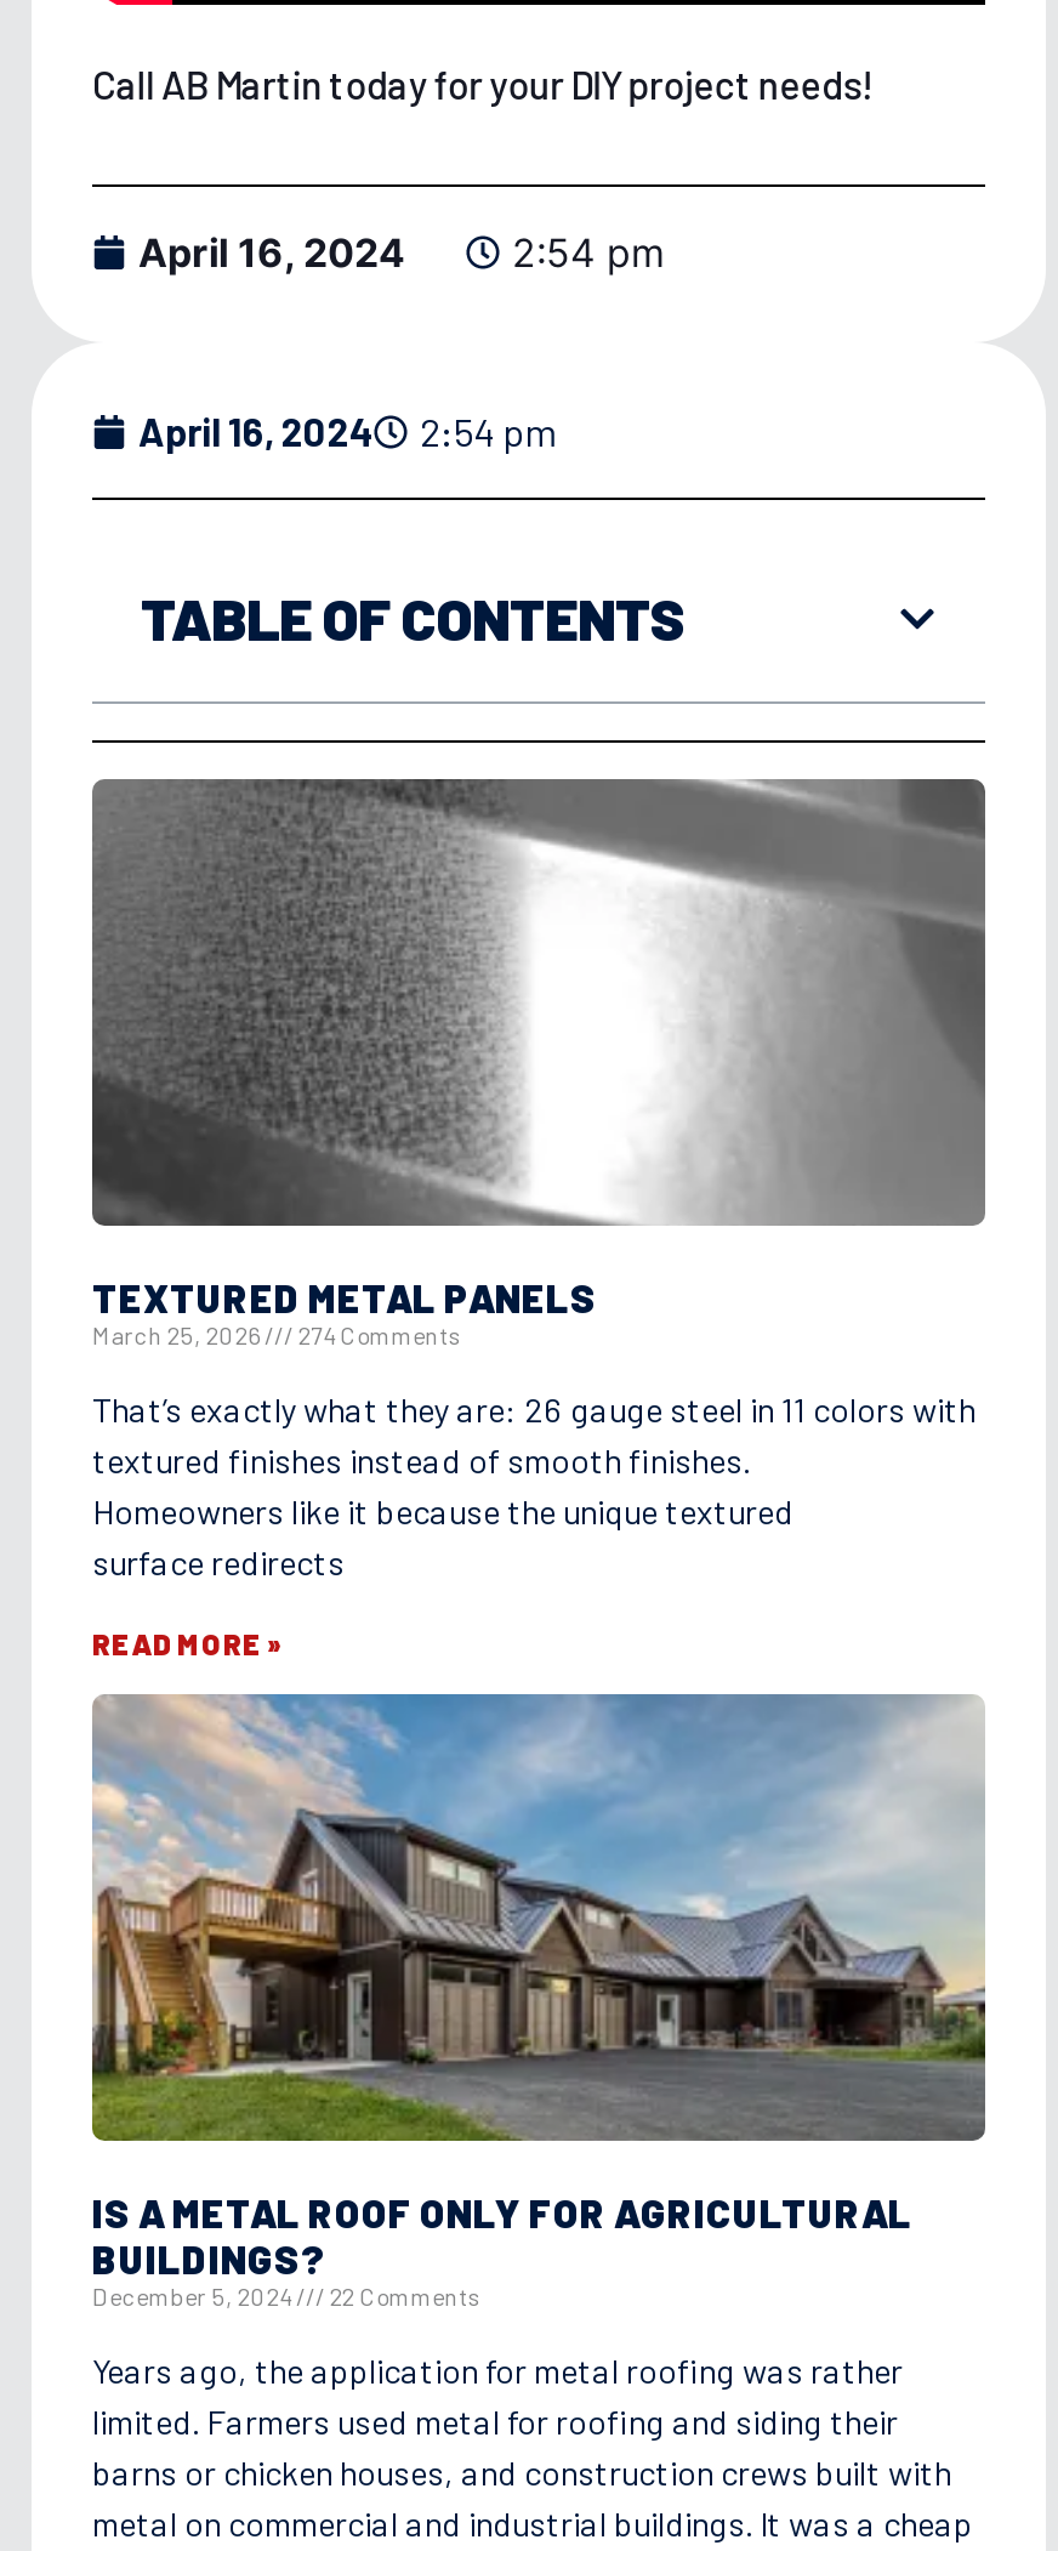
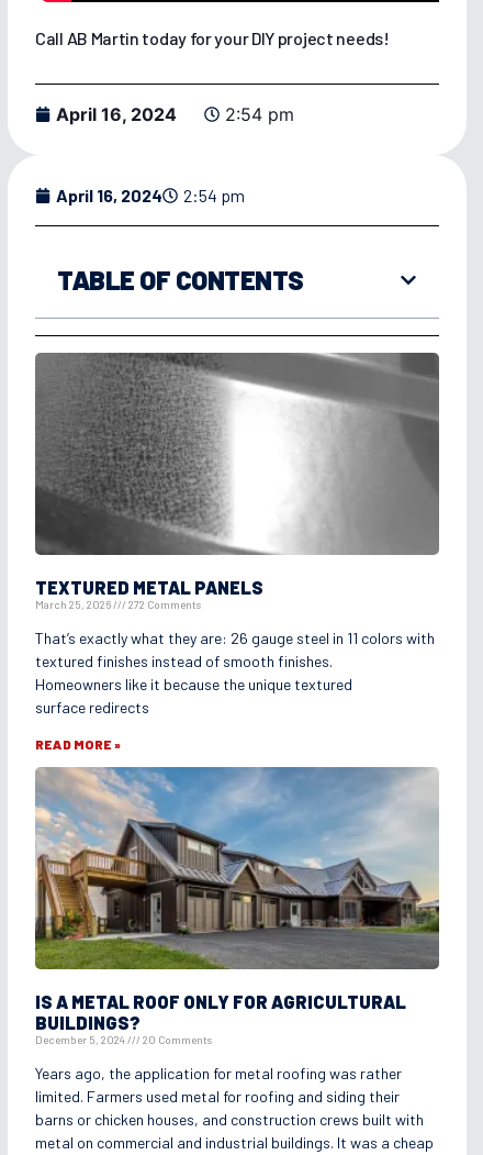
[92,1321,459,1350] March 25, 2026 274 Comments -> [35,598,201,611] March 25, 2026 272 Comments
[92,2282,478,2311] December 5, 2024 22 Comments -> [35,1033,212,1046] December 5, 2024 20 Comments

